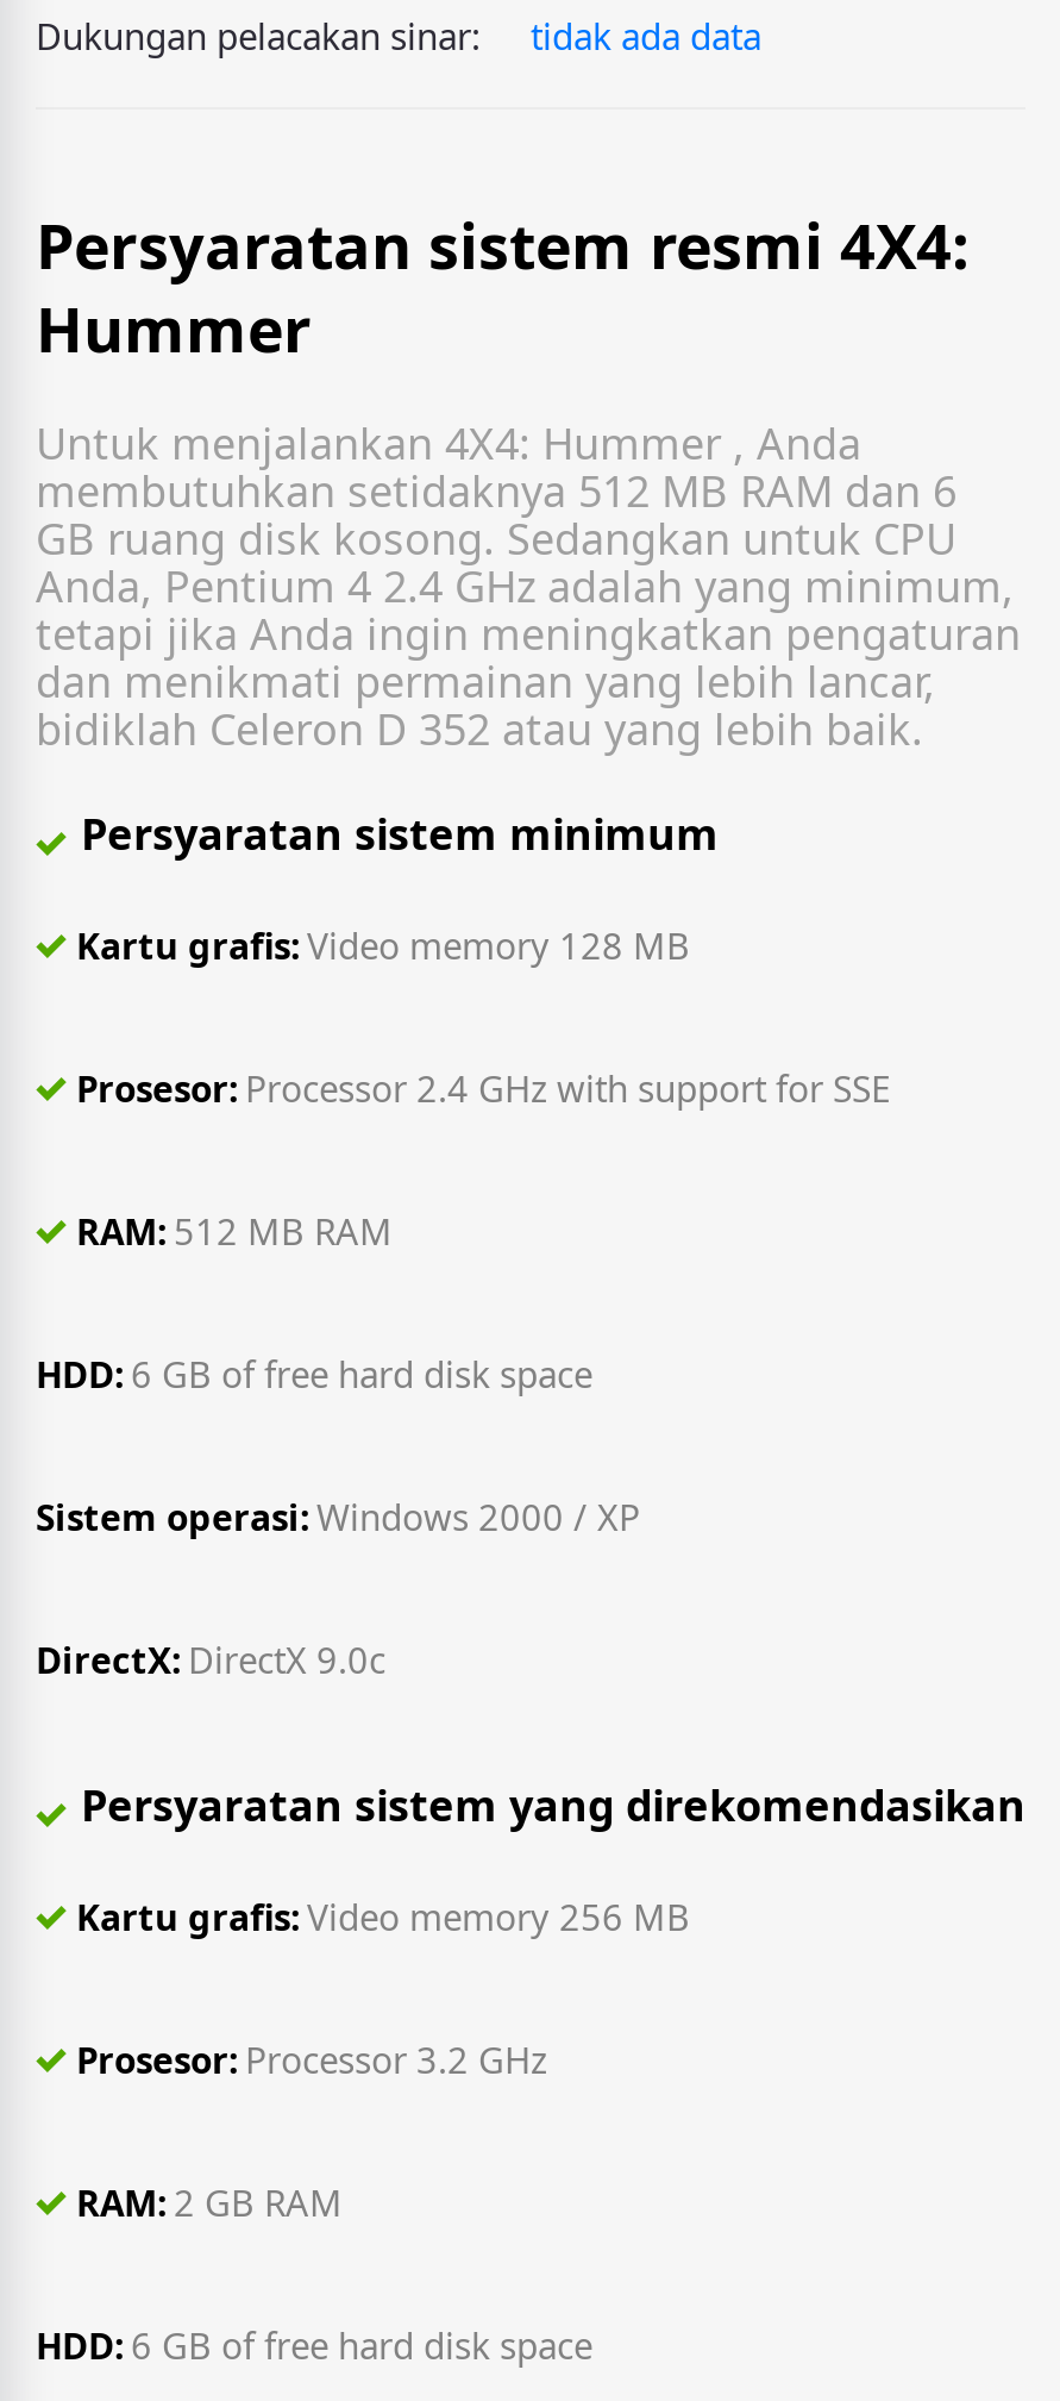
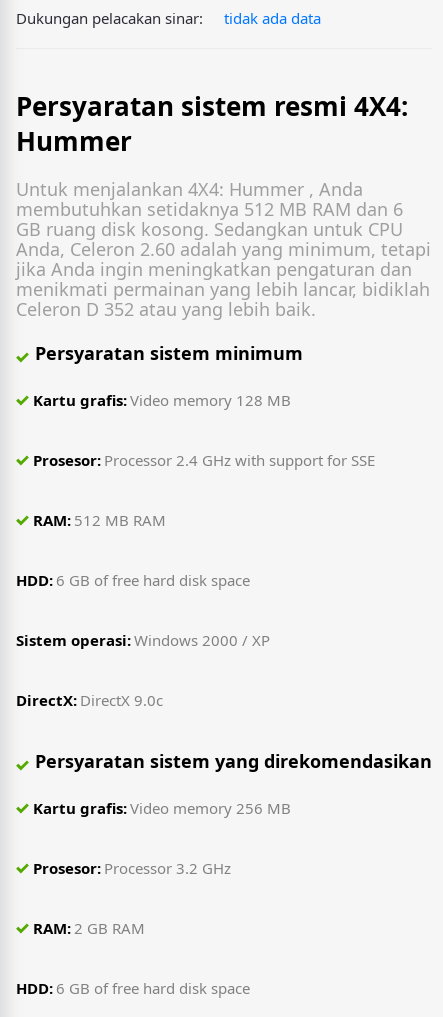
[36,557,1021,757] Anda, Pentium 4 2.4 GHz adalah yang minimum, | tetapi jika Anda ingin meningkatkan pengaturan | dan menikmati permainan yang lebih lancar, | bidiklah Celeron D 352 atau yang lebih baik. -> [16,237,431,321] Anda, Celeron 2.60 adalah yang minimum, tetapi | jika Anda ingin meningkatkan pengaturan dan | menikmati permainan yang lebih lancar, bidiklah | Celeron D 352 atau yang lebih baik.

